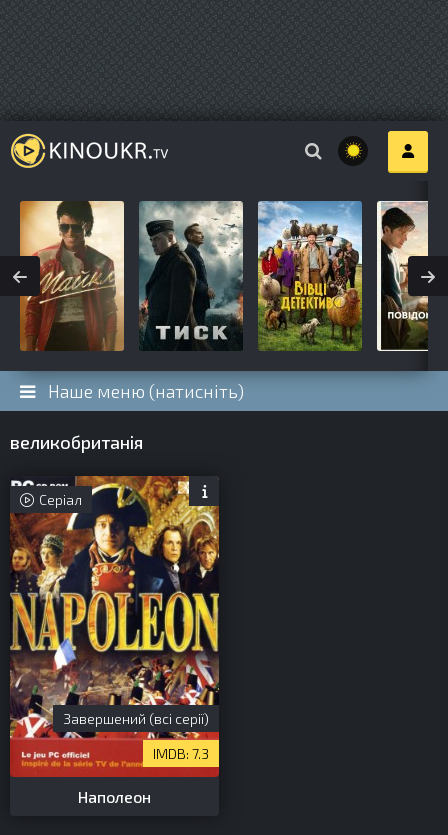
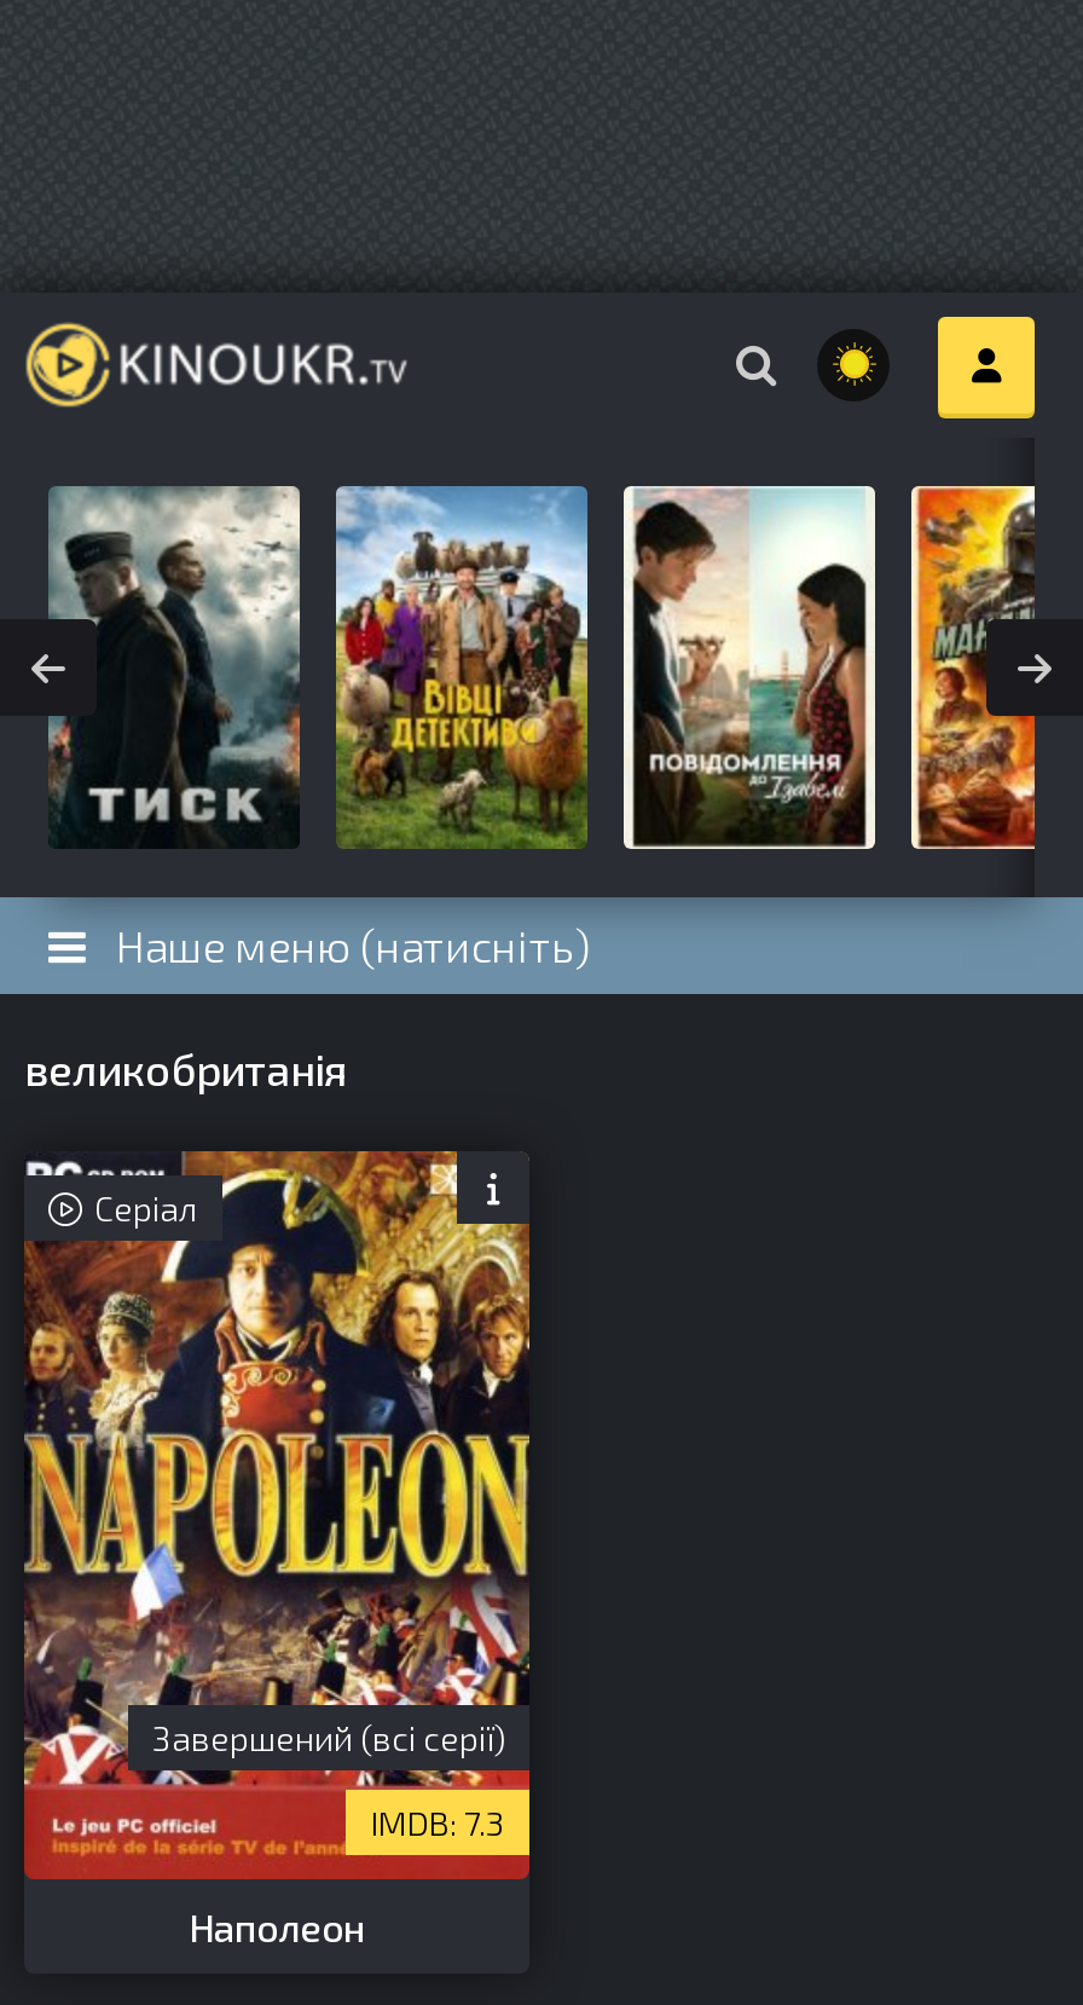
[19,200,125,352] [image] -> [46,486,300,849] [image]
[138,200,244,351] [image] -> [334,484,590,849] [image]
[257,200,363,351] [image] -> [621,484,878,851] [image]
[377,200,429,351] [image] -> [911,484,1037,849] [image]

